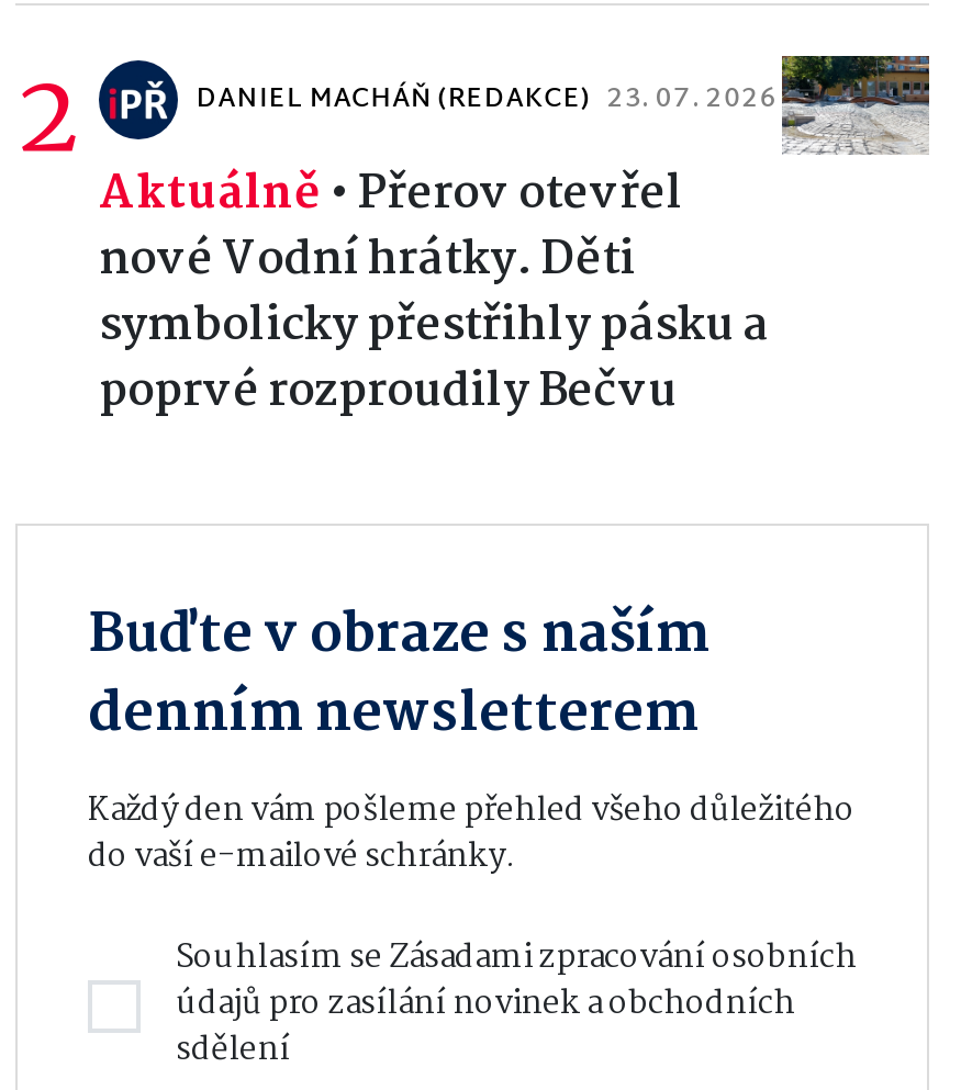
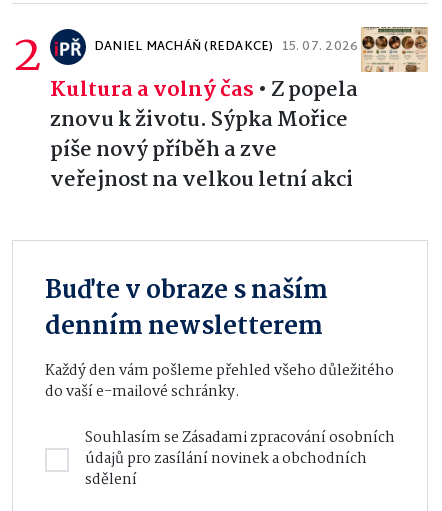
[99,54,931,429] [image] | DANIEL MACHÁŇ (REDAKCE) 23. 07. 2026 | Aktuálně • Přerov otevřel | nové Vodní hrátky. Děti | symbolicky přestřihly pásku a | poprvé rozproudily Bečvu -> [50,26,428,197] [image] | DANIEL MACHÁŇ (REDAKCE) 15. 07. 2026 | Kultura a volný čas • Z popela | znovu k životu. Sýpka Mořice | píše nový příběh a zve | veřejnost na velkou letní akci

